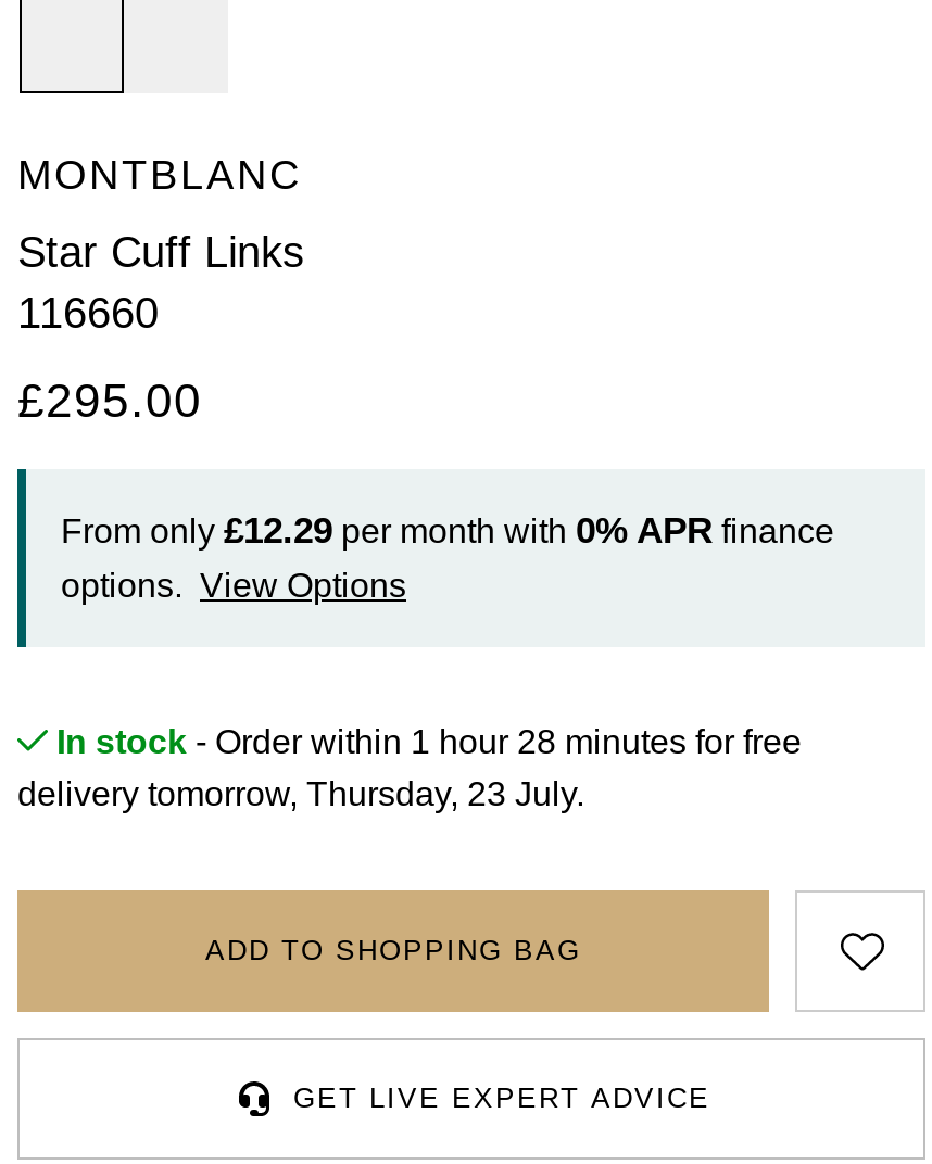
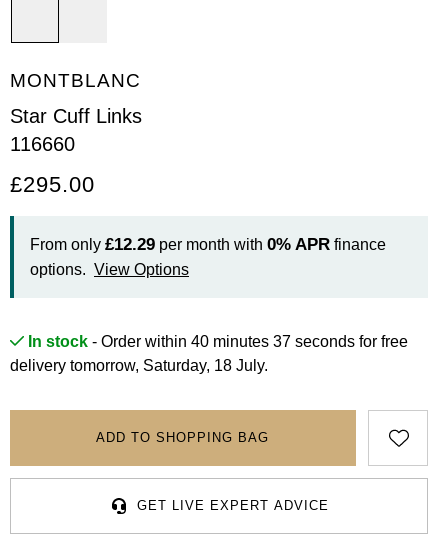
[48,723,802,760] In stock - Order within 1 hour 28 minutes for free -> [24,333,408,350] In stock - Order within 40 minutes 37 seconds for free
[17,775,584,812] delivery tomorrow, Thursday, 23 July. -> [10,357,268,374] delivery tomorrow, Saturday, 18 July.

